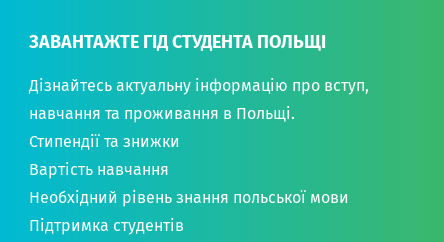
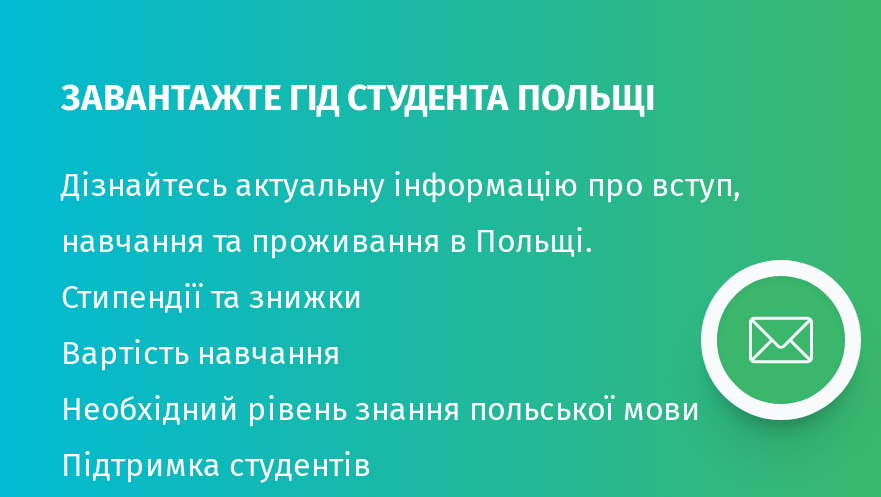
none -> [699,258,863,428] [image]

